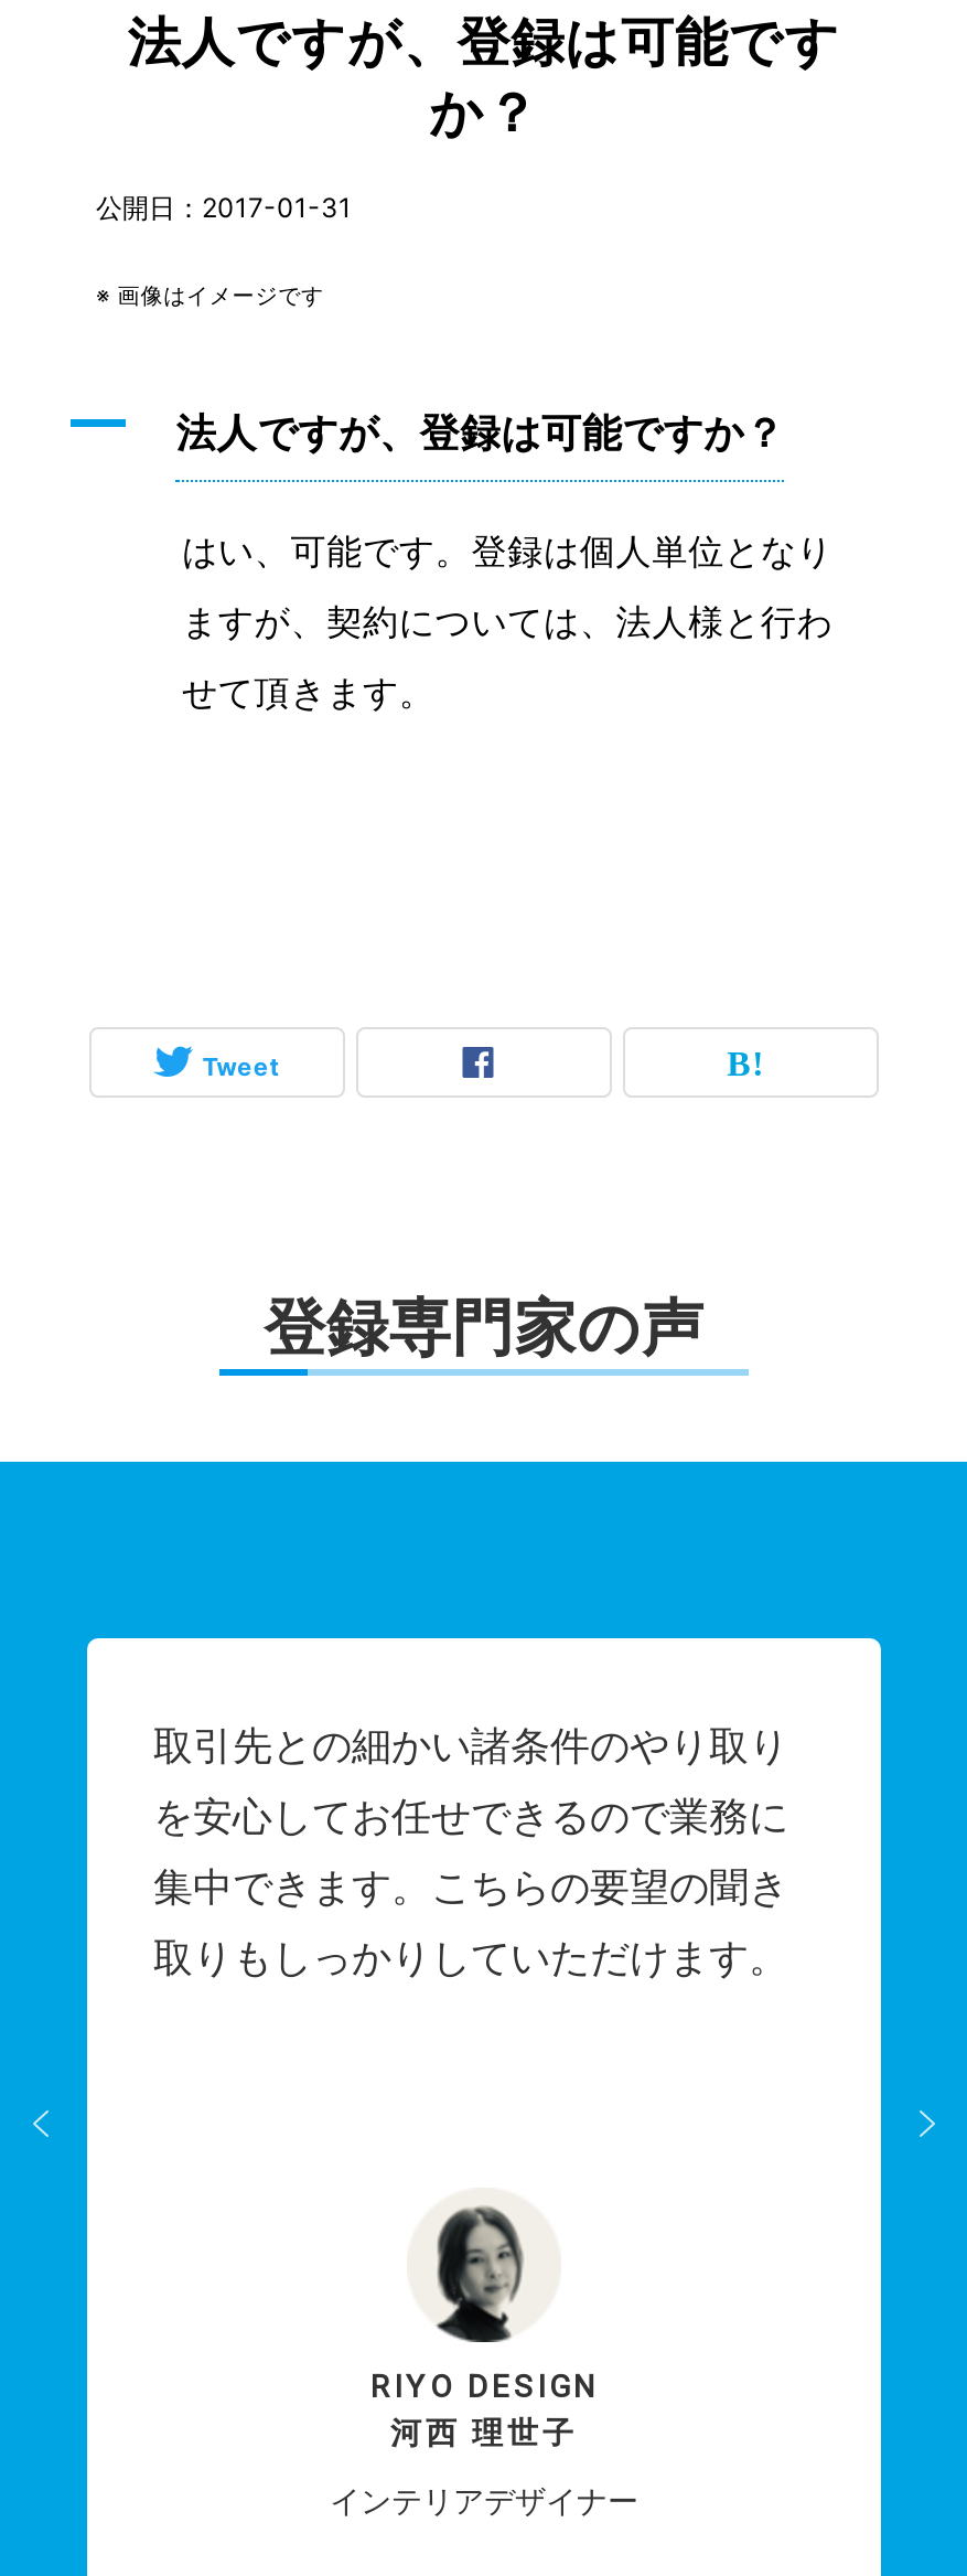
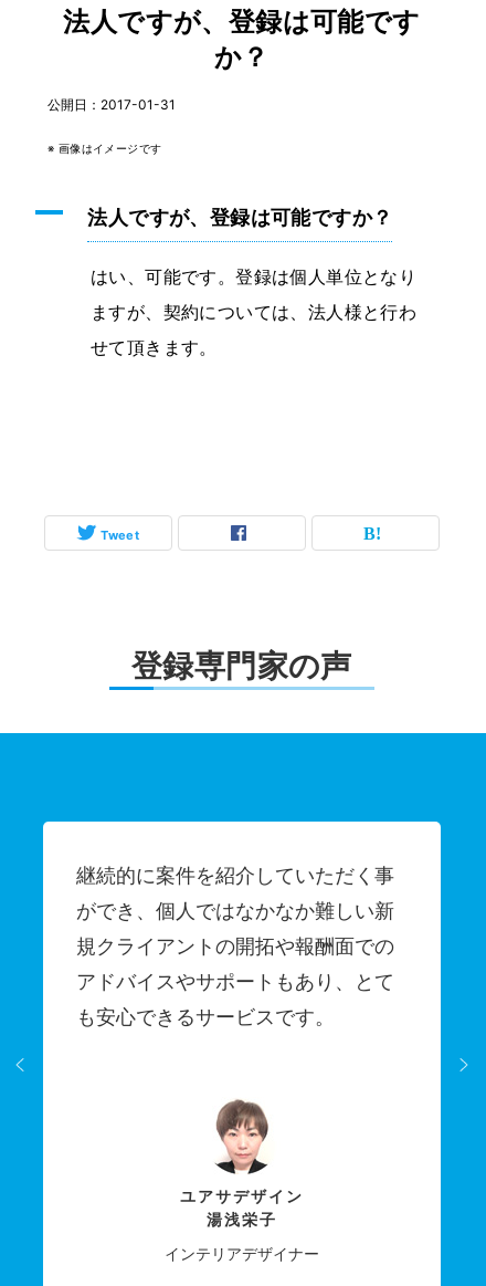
[153,1722,788,1980] 取引先との細かい諸条件のやり取り | を安心してお任せできるので業務に | 集中できます。こちらの要望の聞き | 取りもしっかりしていただけます。 -> [76,864,394,1028] 継続的に案件を紹介していただく事 | ができ、個人ではなかなか難しい新 | 規クライアントの開拓や報酬面での | アドバイスやサポートもあり、とて | も安心できるサービスです。
[370,2194,598,2450] [image] | RIYO DESIGN | 河西 理世子 -> [180,1099,304,1229] [image] | ユアサデザイン | 湯浅栄子

